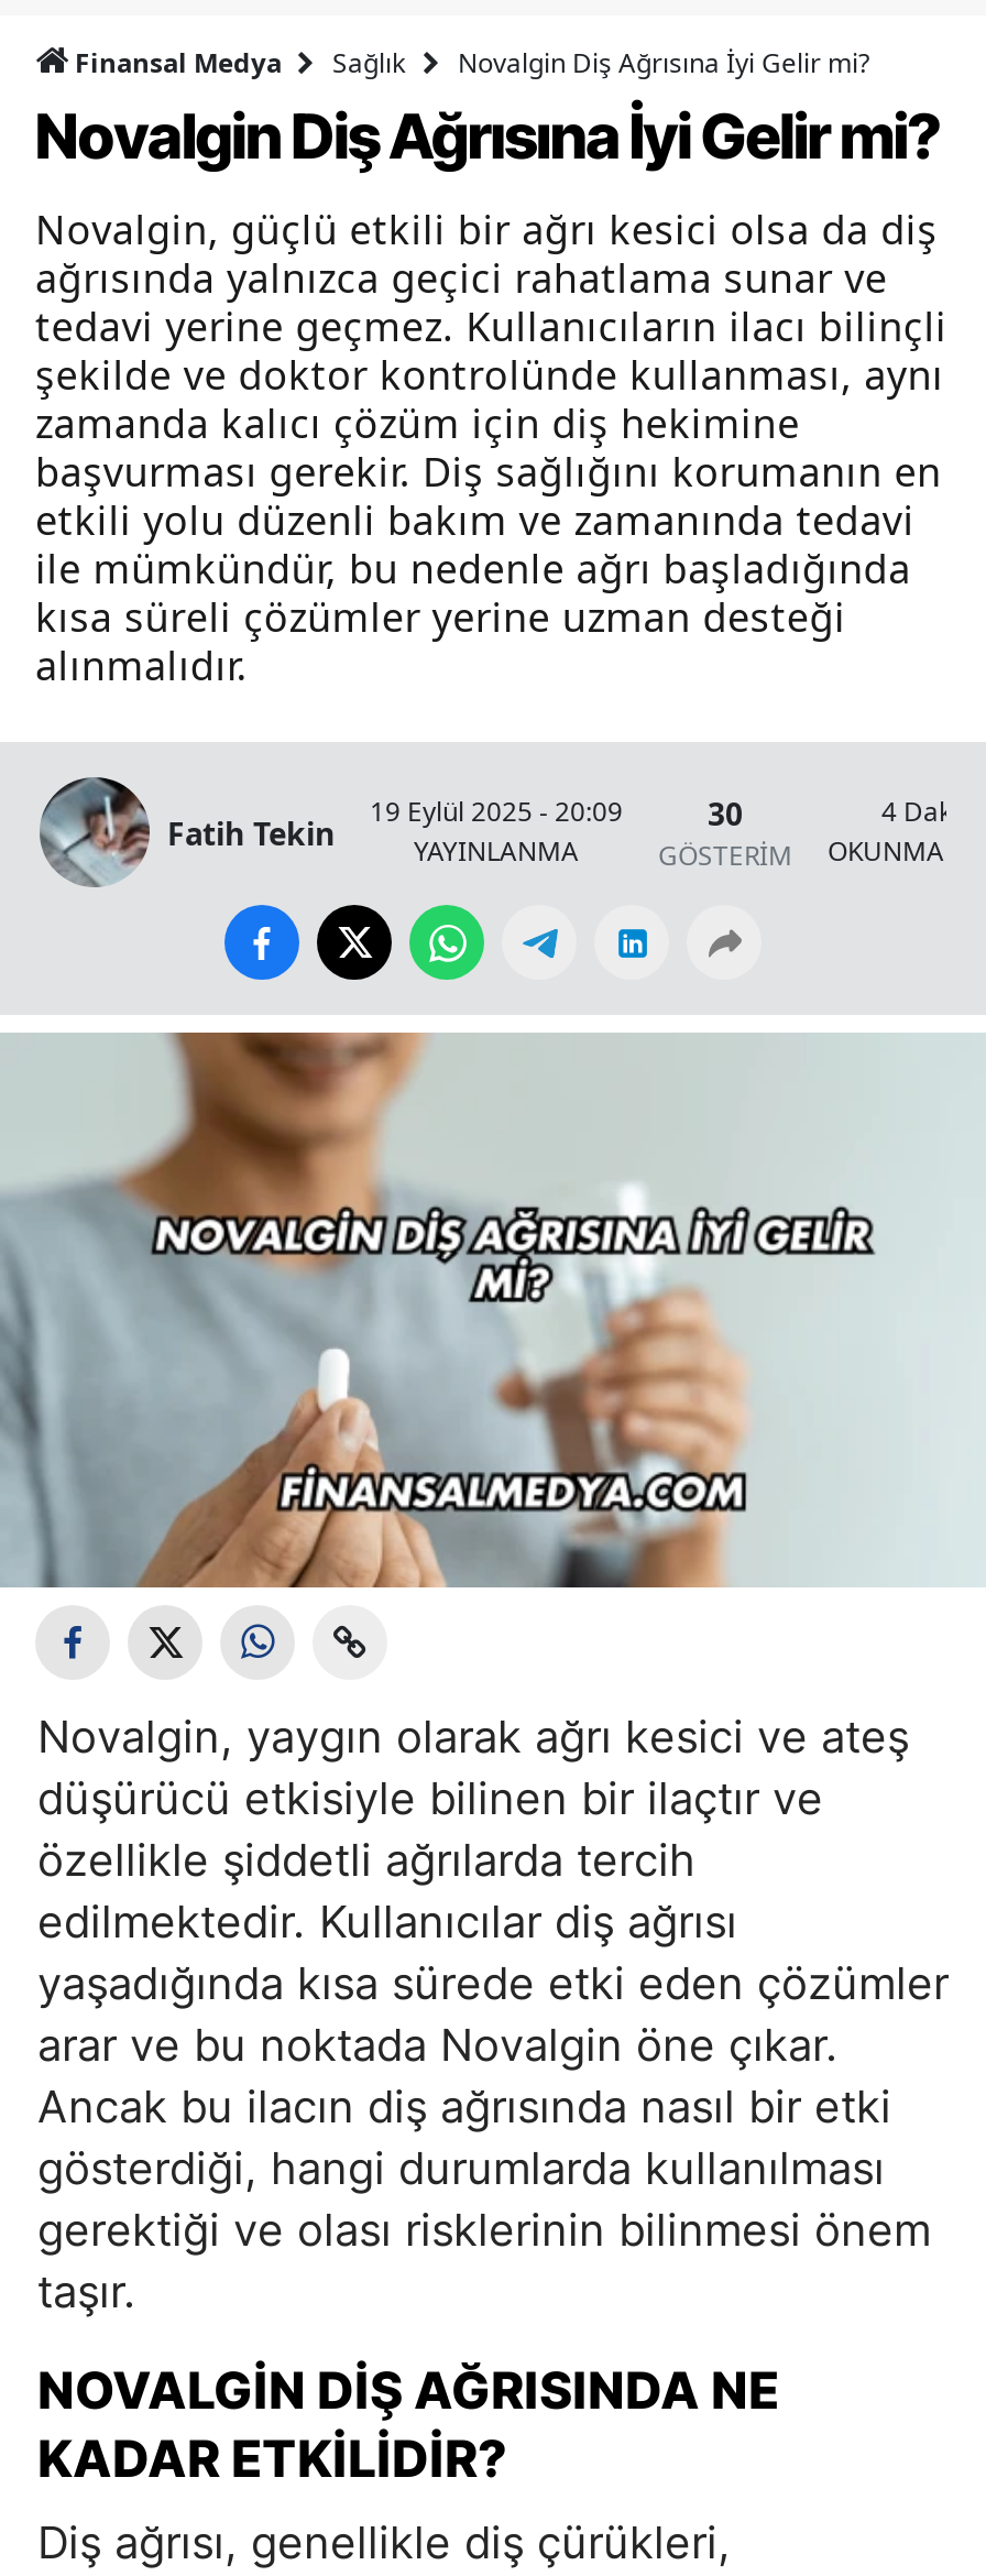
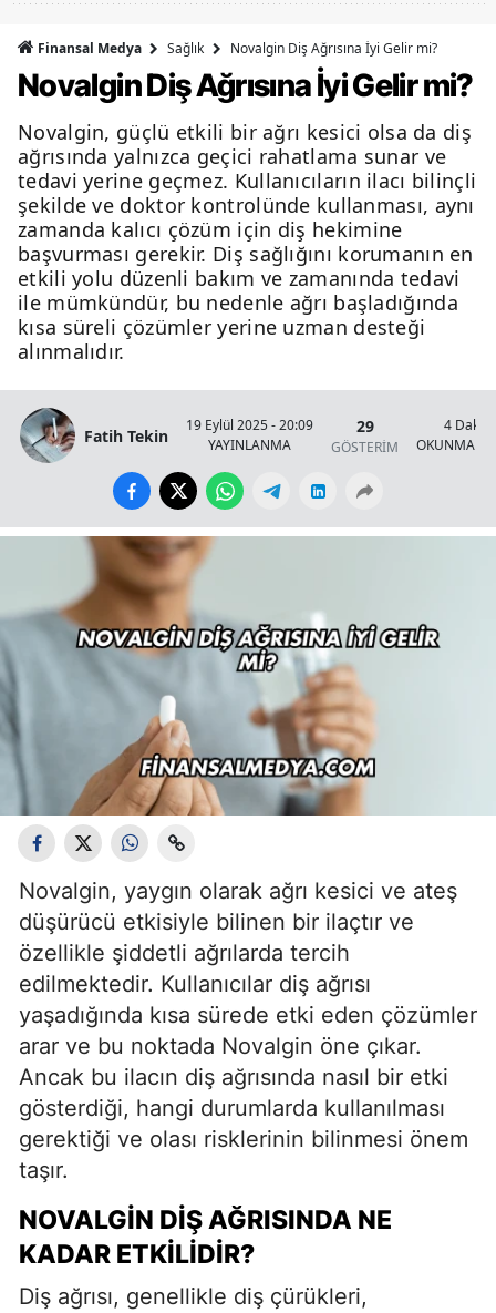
[708,792,743,833] 30 -> [356,415,374,436] 29

